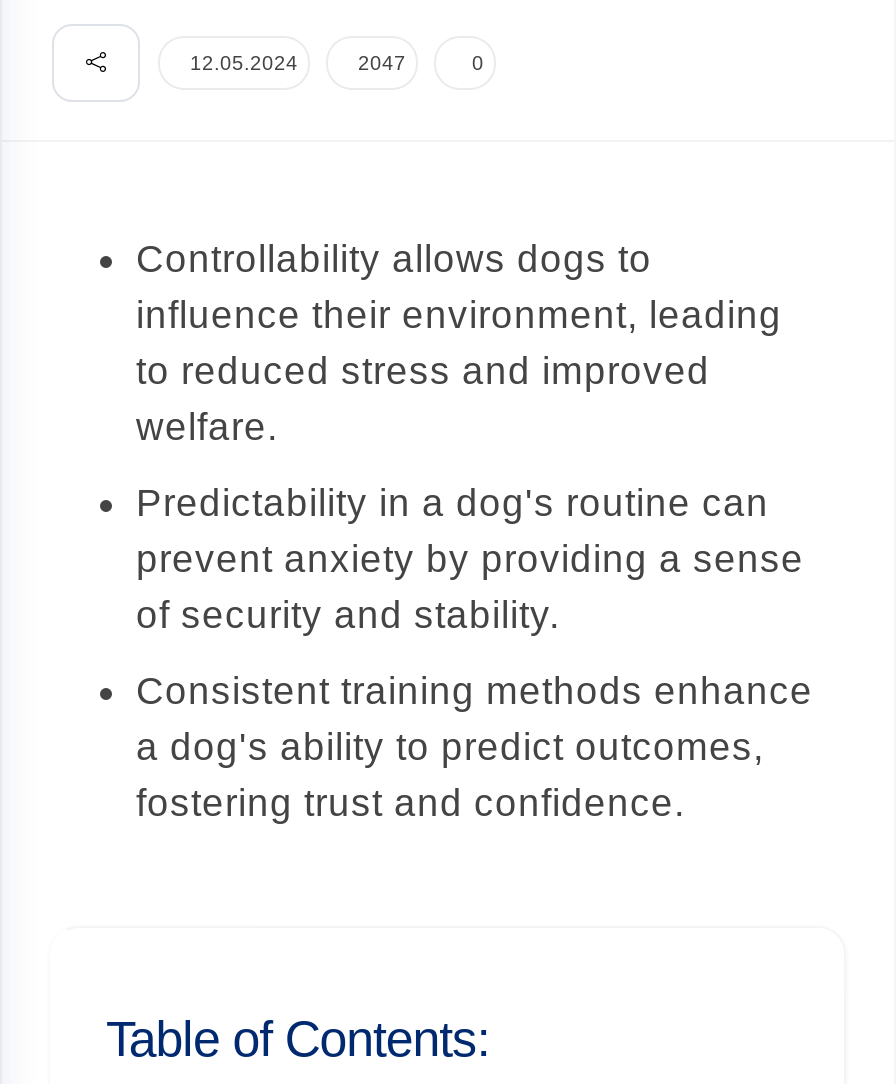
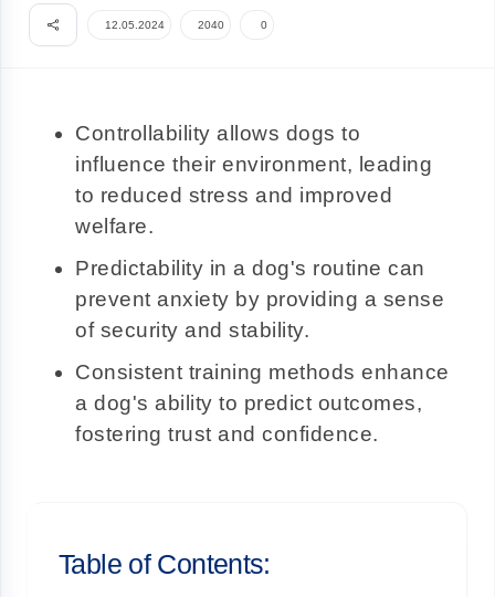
[358,51,406,73] 2047 -> [198,18,224,30] 2040

